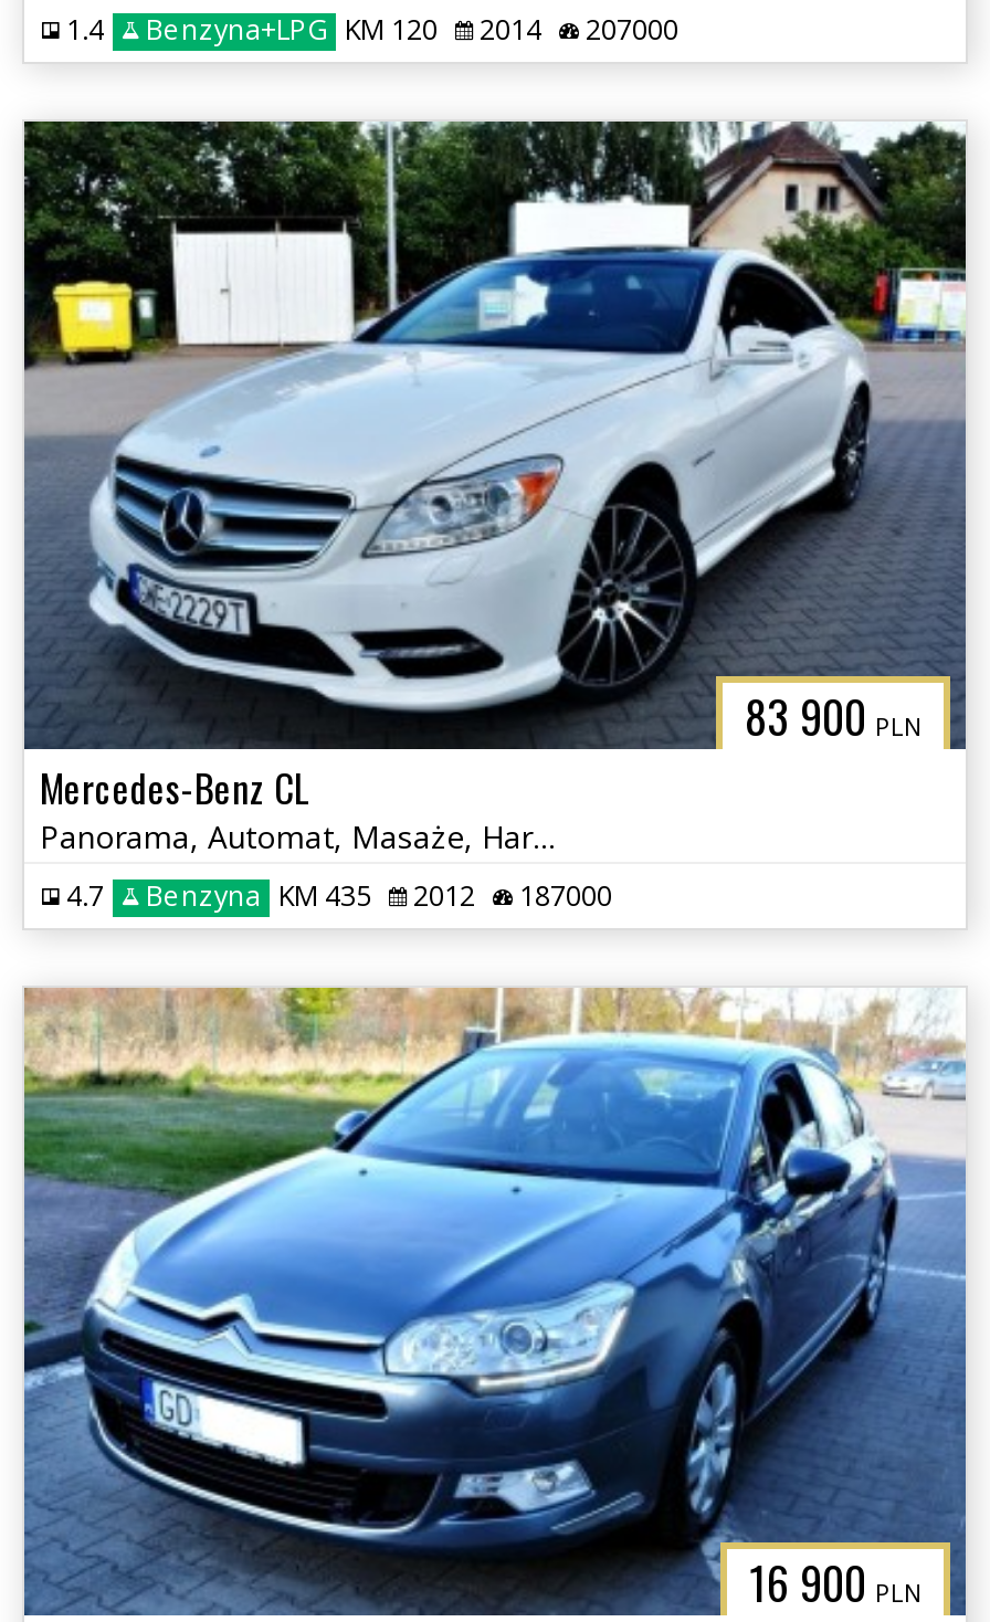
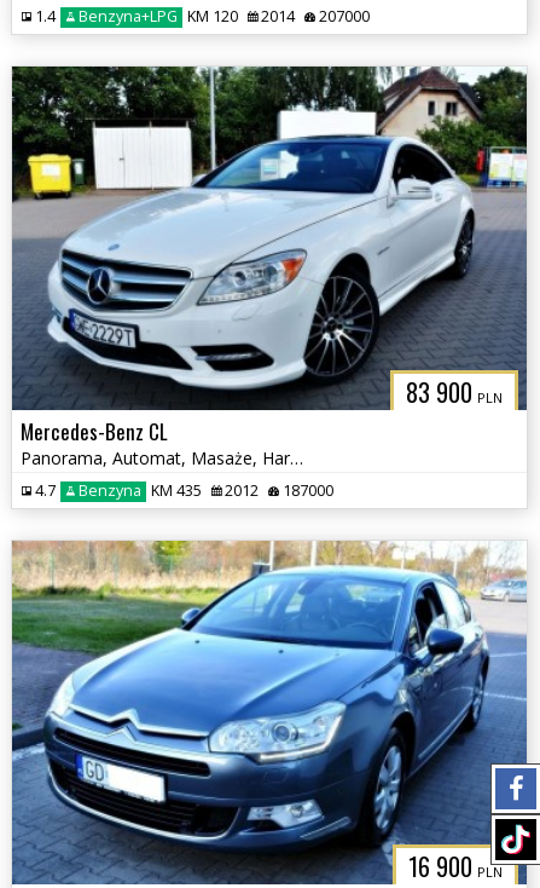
[902,1394,983,1580] [image] -> [490,762,536,866] [image]

